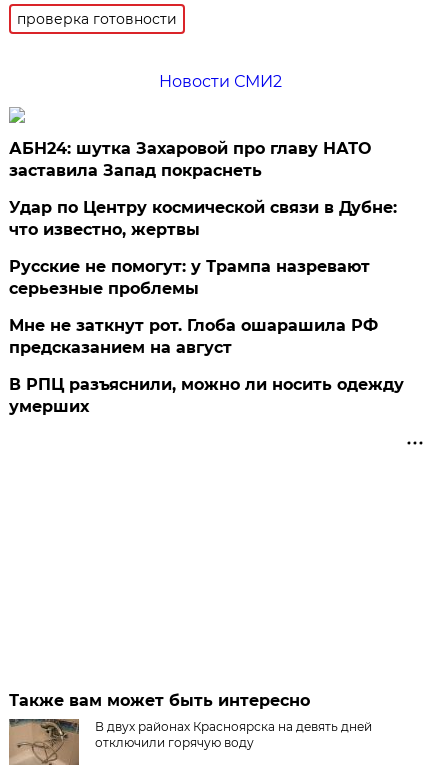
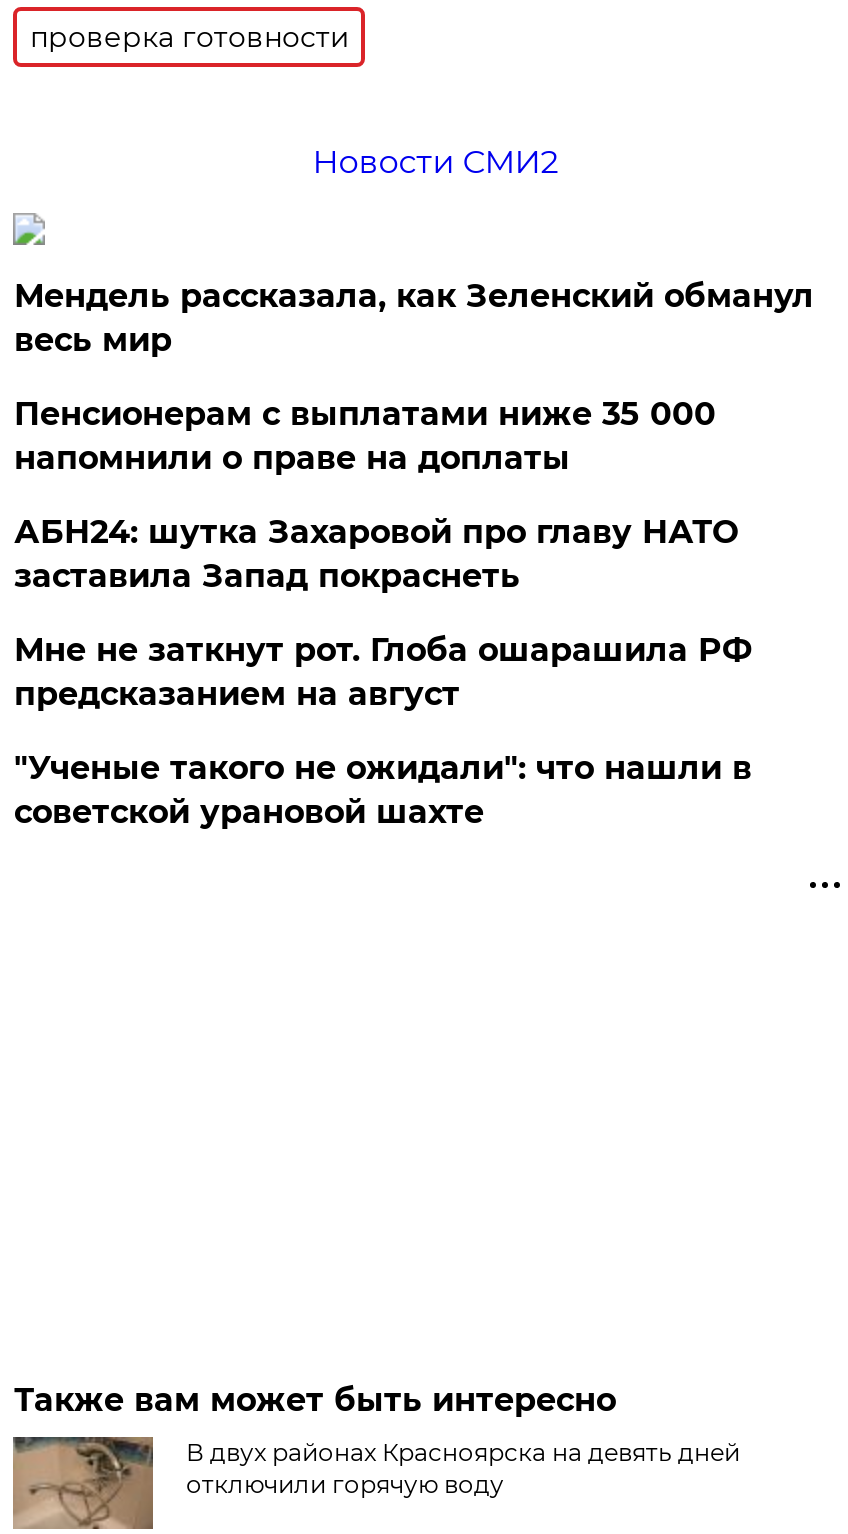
none -> [14,277,814,477] Мендель рассказала, как Зеленский обманул | весь мир | Пенсионерам с выплатами ниже 35 000 | напомнили о праве на доплаты
moved [9,139,371,180] -> [14,513,738,595]: АБН24: шутка Захаровой про главу НАТО | заставила Запад покраснеть
[9,198,397,298] Удар по Центру космической связи в Дубне: | что известно, жертвы | Русские не помогут: у Трампа назревают | серьезные проблемы -> none
[9,375,404,416] В РПЦ разъяснили, можно ли носить одежду | умерших -> [14,749,752,831] "Ученые такого не ожидали": что нашли в | советской урановой шахте

